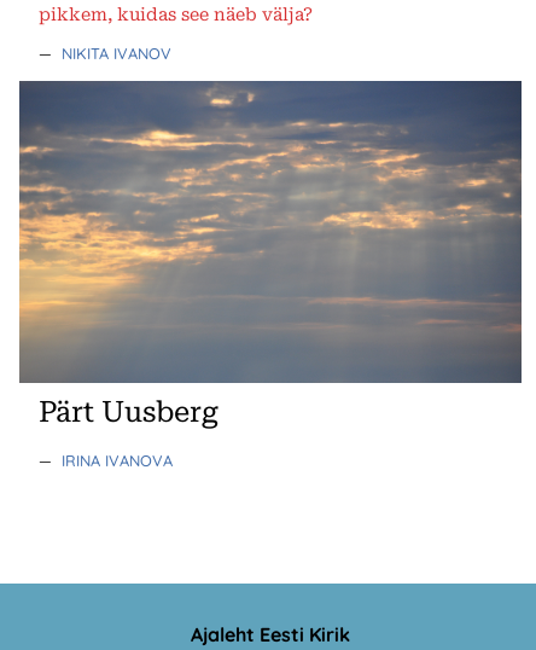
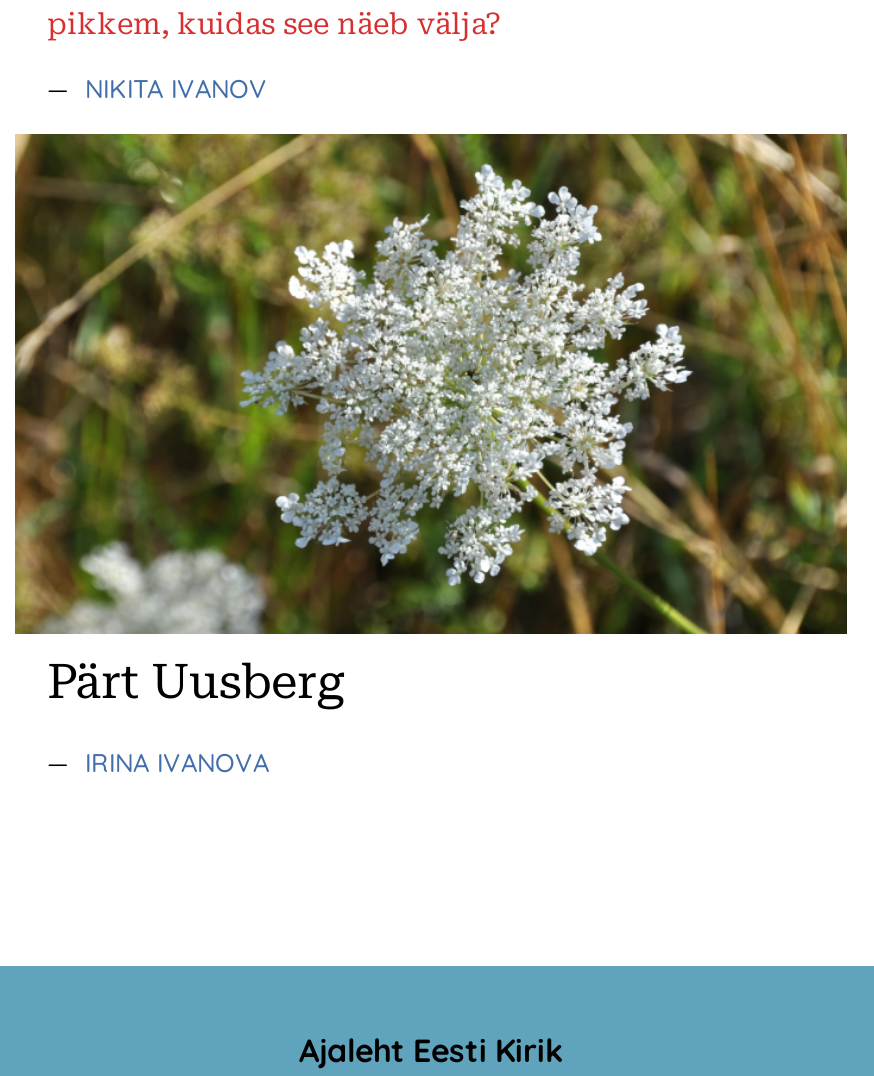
[18,80,523,384] [image] -> [13,132,849,636] [image]

